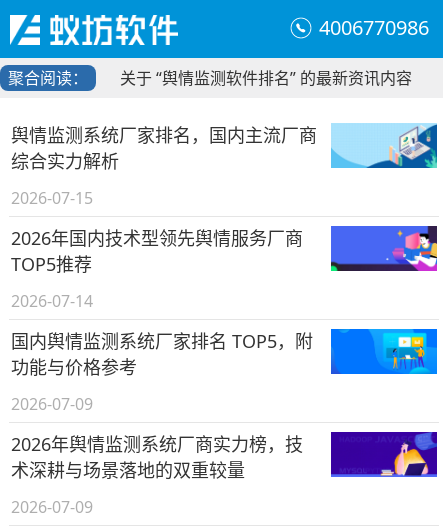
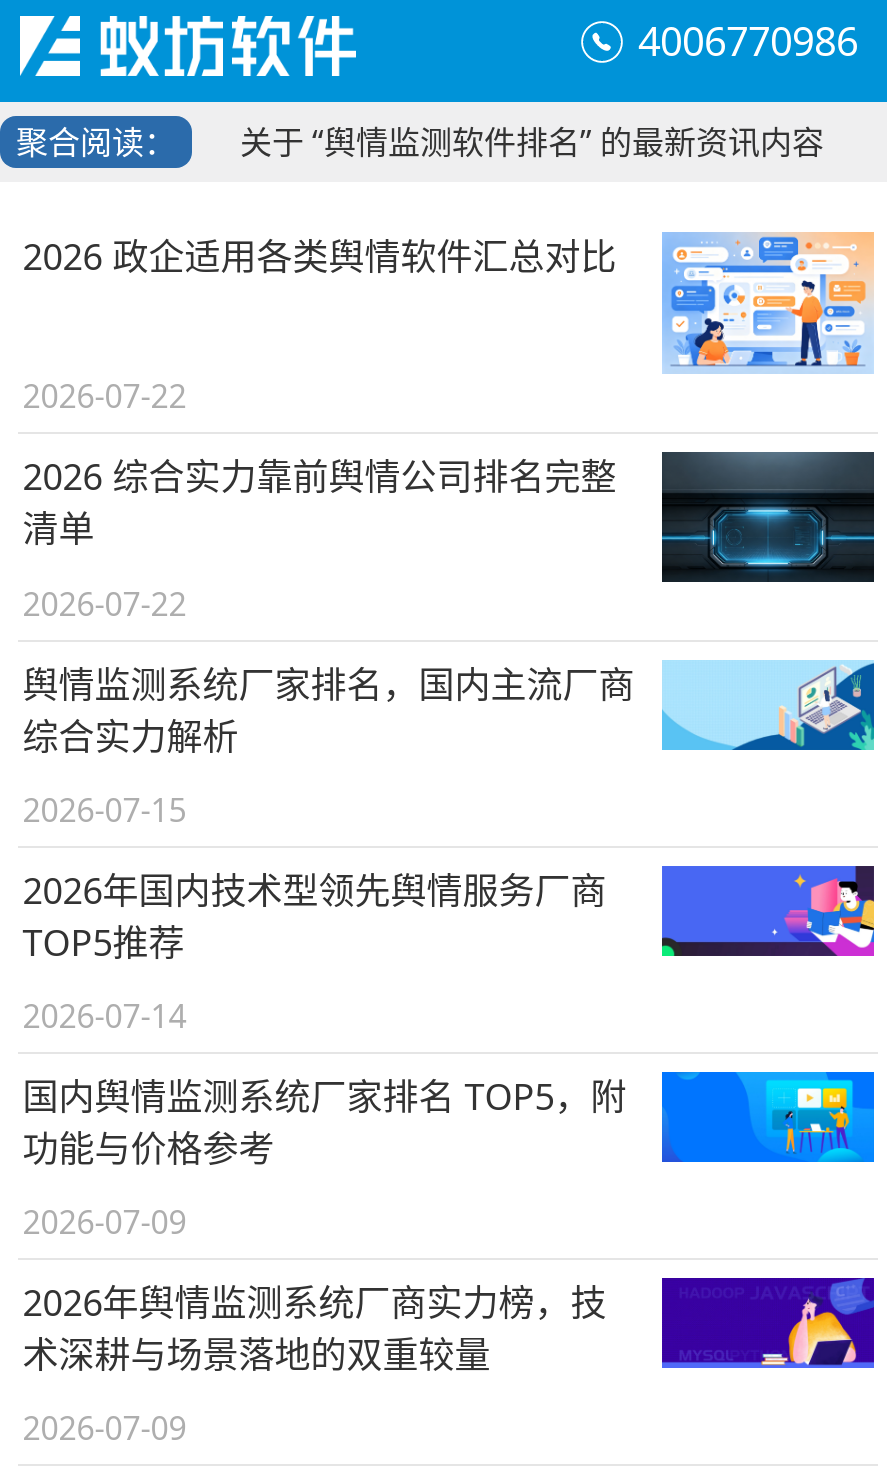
none -> [22,230,876,627] [image] | 2026 政企适用各类舆情软件汇总对比 | 2026-07-22 | 2026 综合实力靠前舆情公司排名完整 | 清单 | 2026-07-22
none -> [660,438,876,584] [image]

